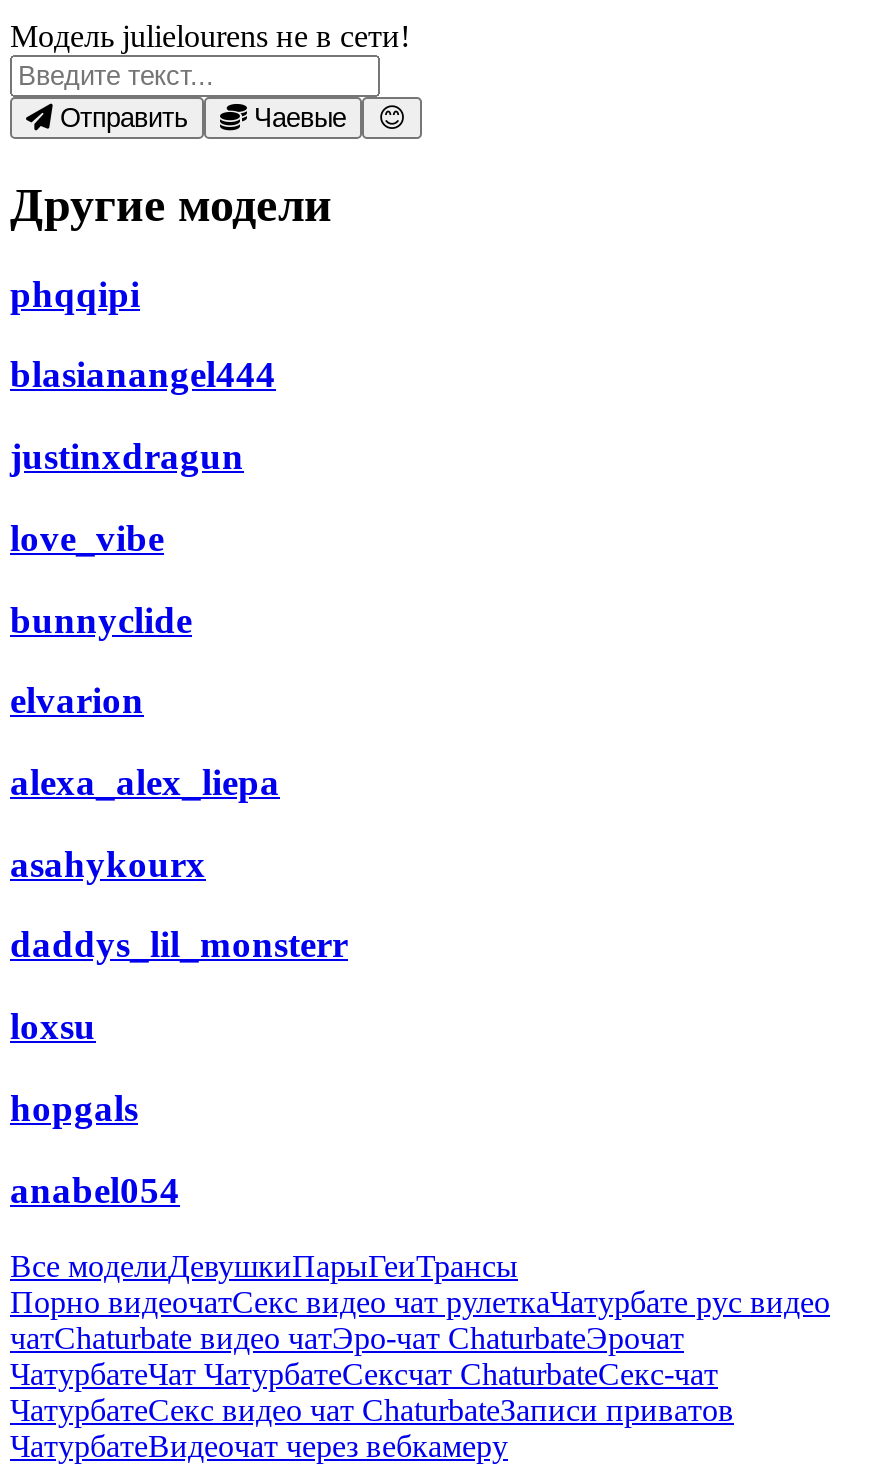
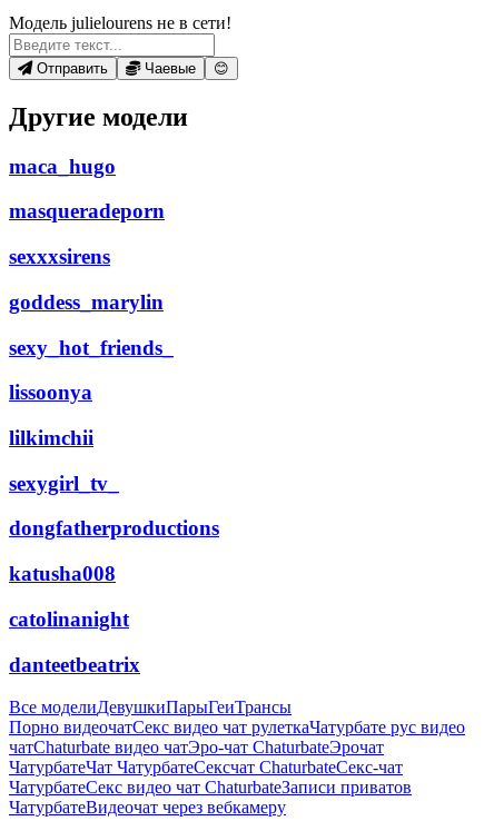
[10,272,140,314] phqqipi -> [9,154,116,178] maca_hugo
[10,354,276,396] blasianangel444 -> [9,200,165,223] masqueradeporn
[10,435,244,477] justinxdragun -> [9,245,110,268] sexxxsirens
[10,517,164,559] love_vibe -> [9,290,164,313] goddess_marylin
[10,598,192,640] bunnyclide -> [9,336,174,359] sexy_hot_friends_
[10,680,144,722] elvarion -> [9,381,92,404] lissoonya
[10,761,280,803] alexa_alex_liepa -> [9,426,93,449] lilkimchii
[10,842,206,884] asahykourx -> [9,471,119,495] sexygirl_tv_
[10,924,348,966] daddys_lil_monsterr -> [9,517,219,540] dongfatherproductions
[10,1005,96,1047] loxsu -> [9,562,116,585] katusha008
[10,1087,138,1129] hopgals -> [9,607,129,631] catolinanight
[10,1168,180,1210] anabel054 -> [9,653,140,676] danteetbeatrix

